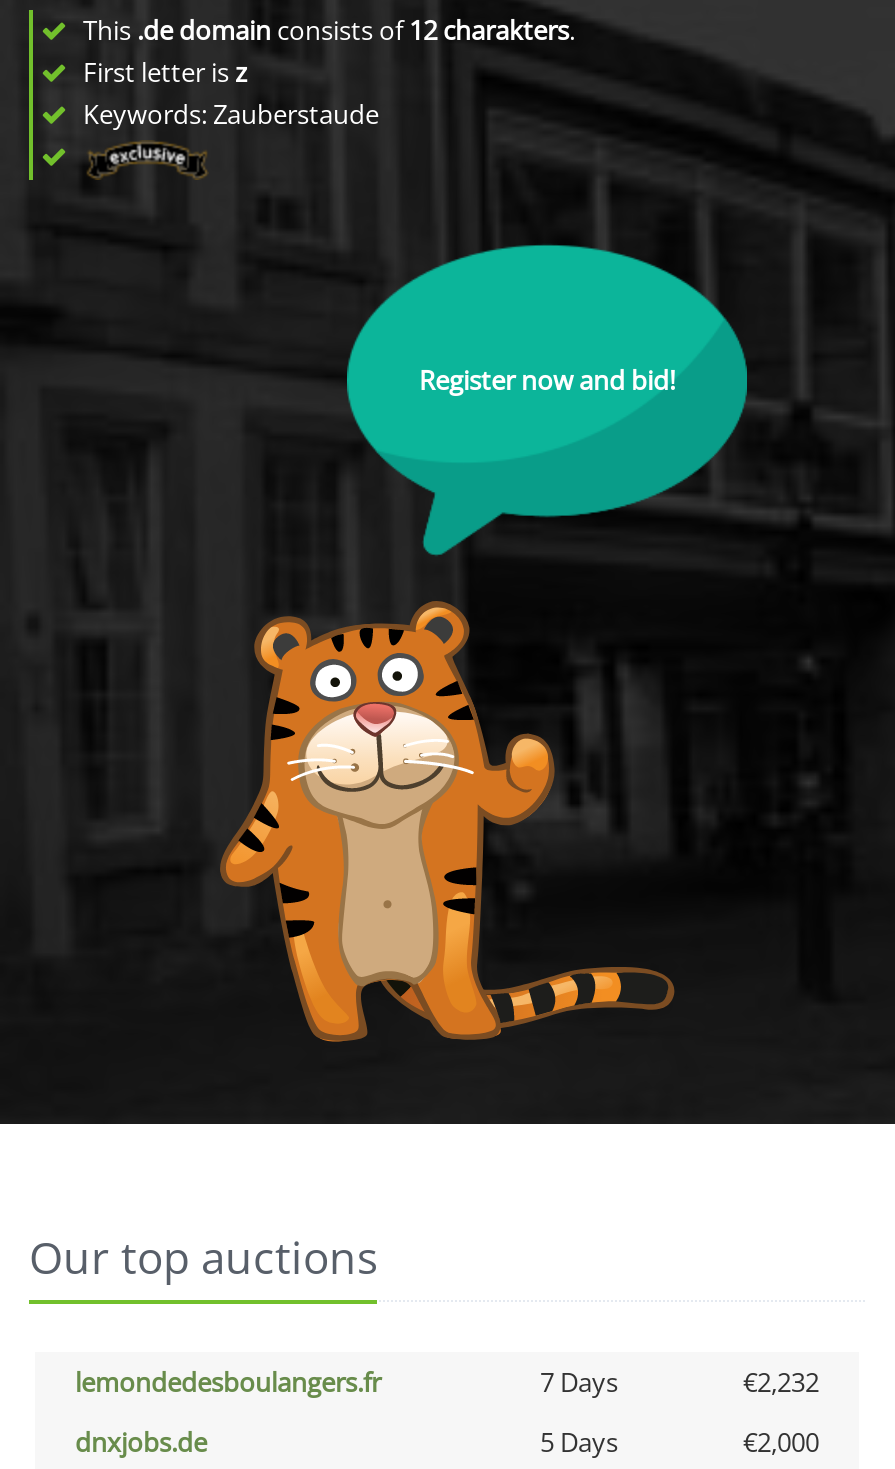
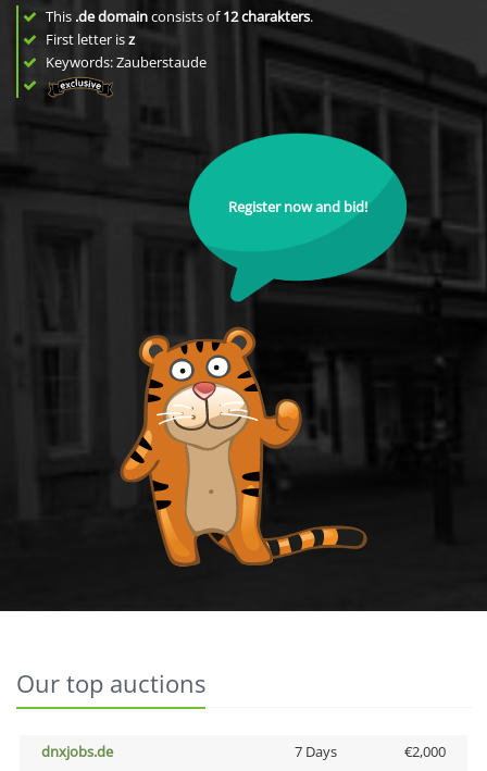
[75,1363,819,1399] lemondedesboulangers.fr | 7 Days | €2,232 -> none
[540,1423,618,1459] 5 Days -> [294,741,336,761] 7 Days

